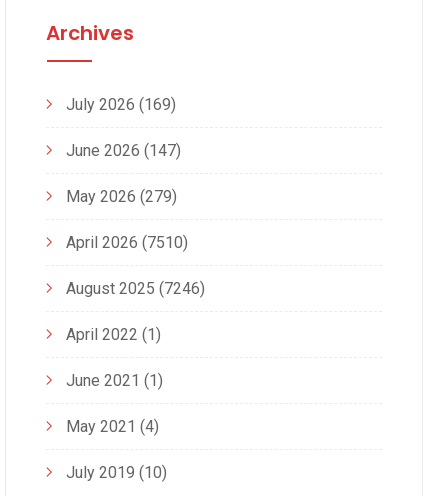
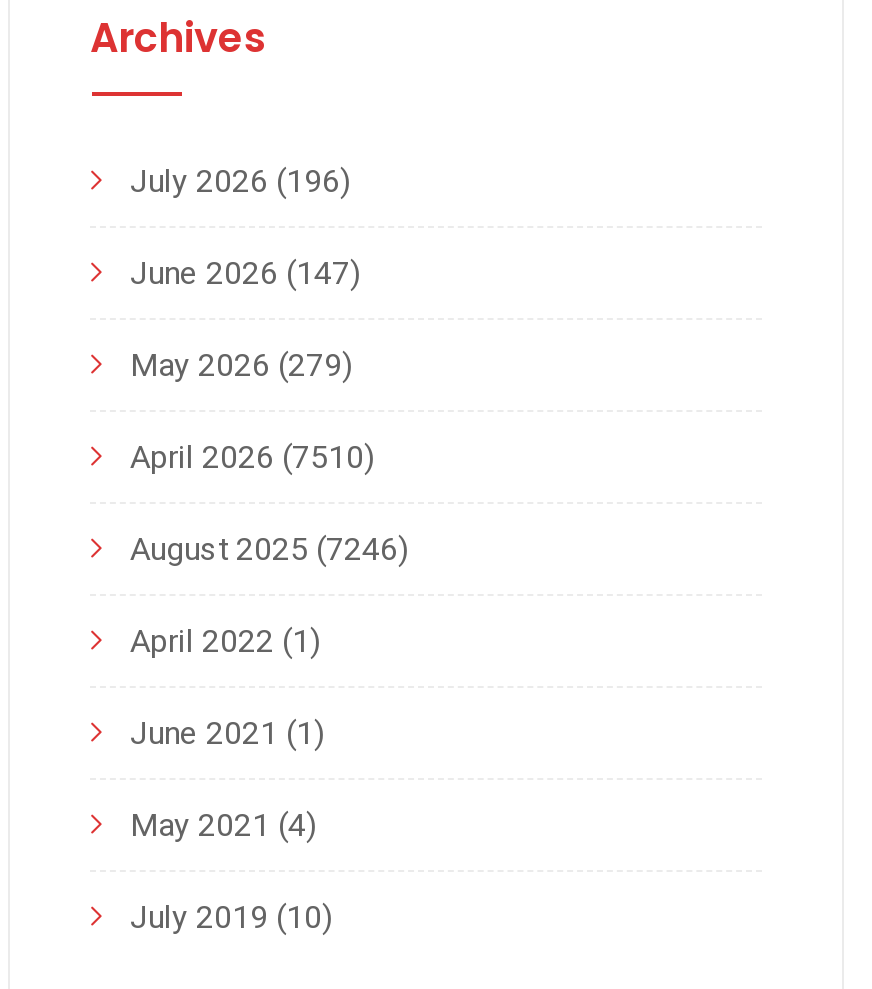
[66,95,176,114] July 2026 (169) -> [130,162,350,200] July 2026 (196)

